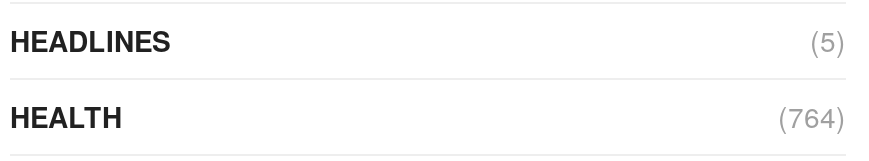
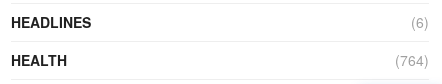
[810,21,846,61] (5) -> [411,12,429,32] (6)

